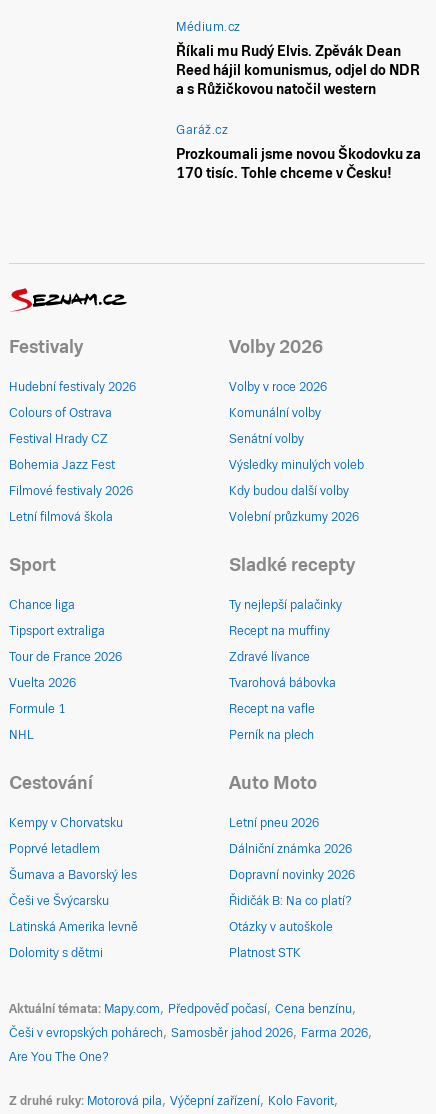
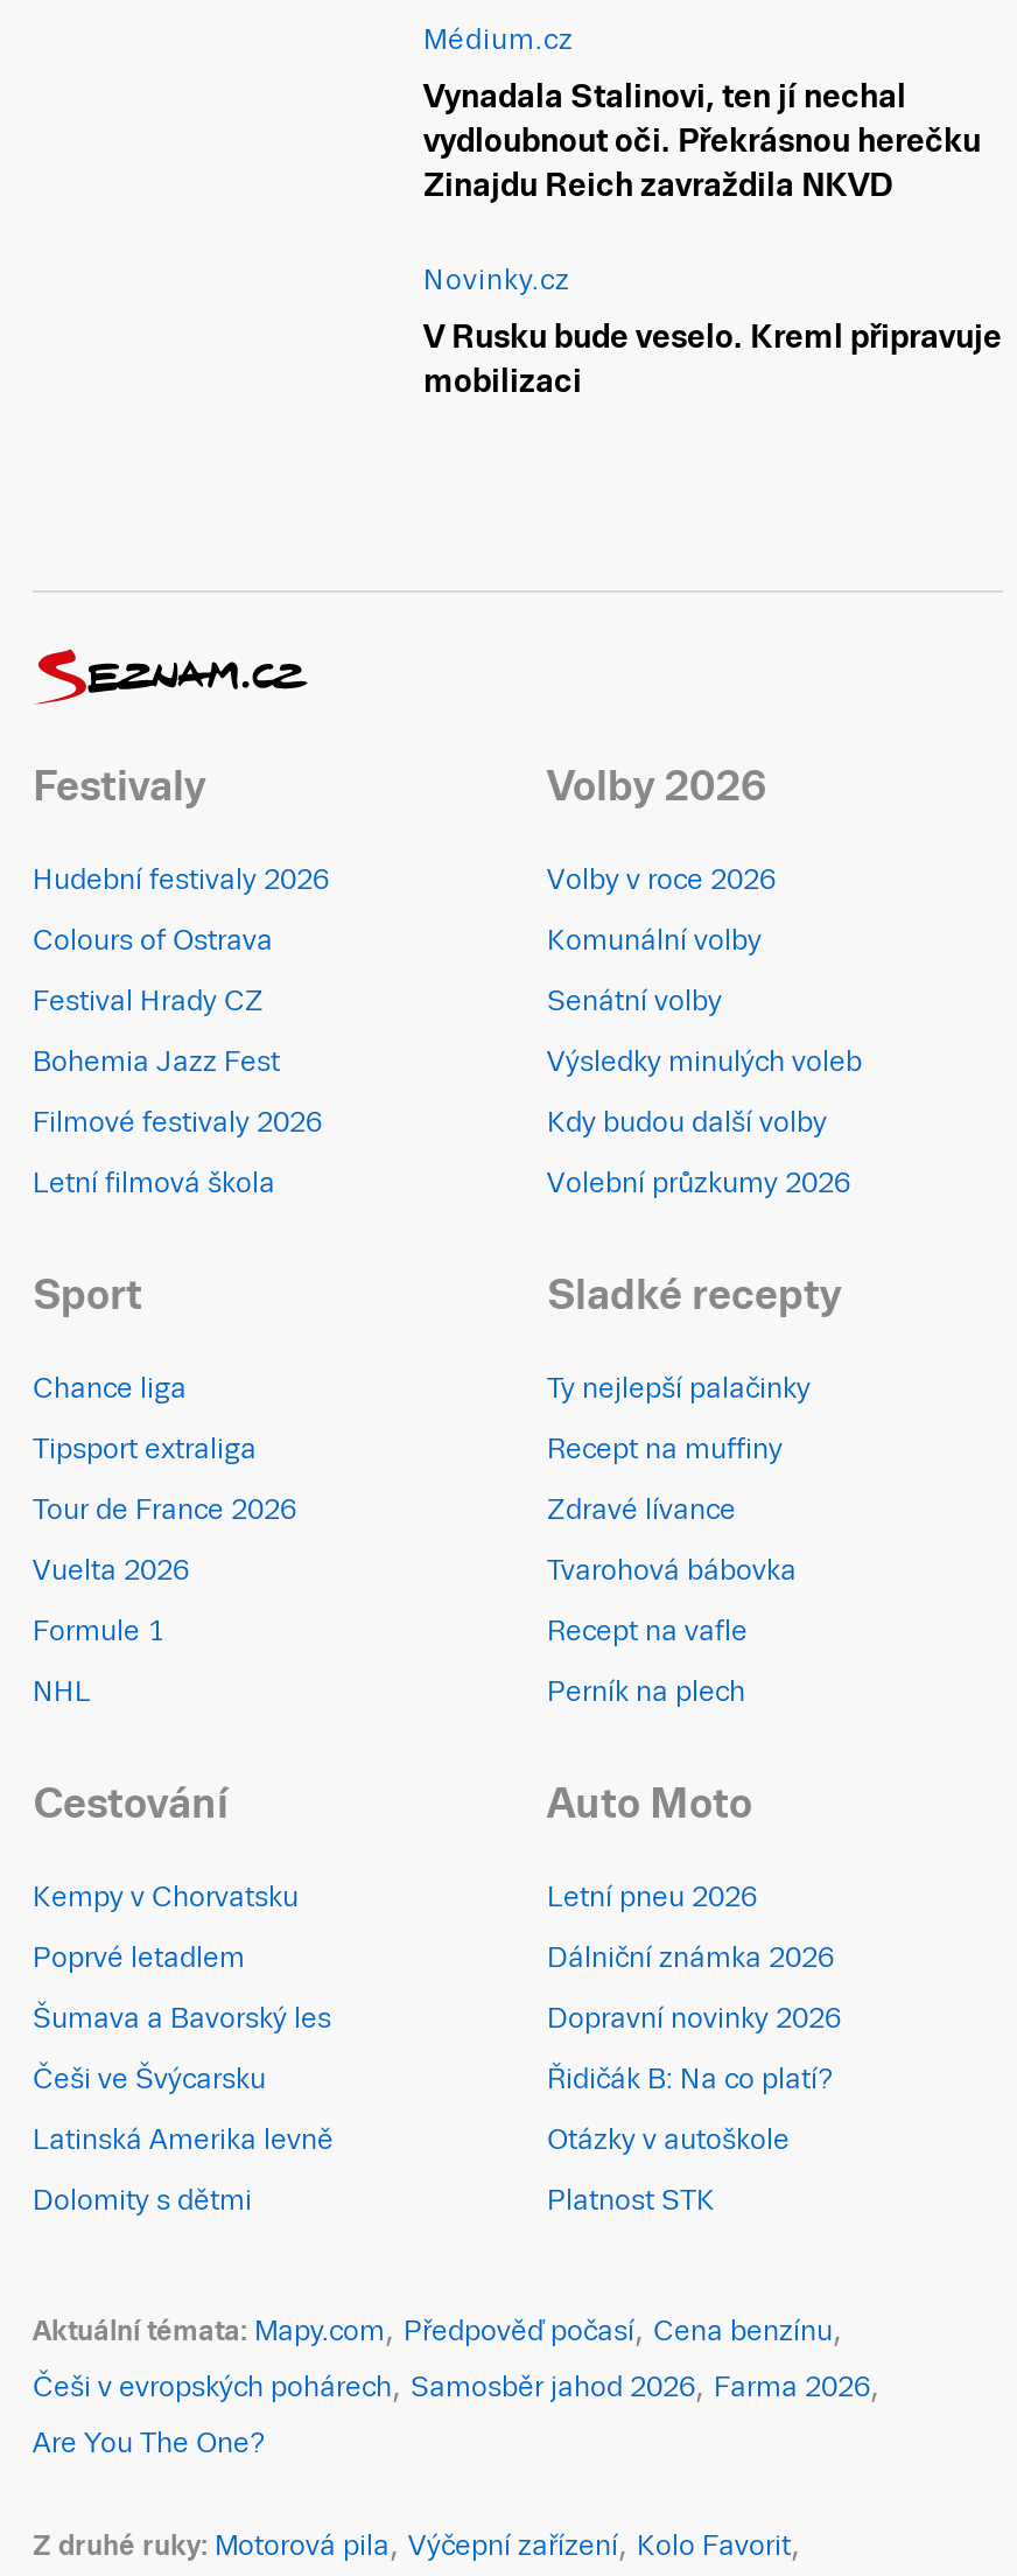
[176,43,420,97] Říkali mu Rudý Elvis. Zpěvák Dean | Reed hájil komunismus, odjel do NDR | a s Růžičkovou natočil western -> [423,77,981,203] Vynadala Stalinovi, ten jí nechal | vydloubnout oči. Překrásnou herečku | Zinajdu Reich zavraždila NKVD
[176,123,228,137] Garáž.cz -> [423,264,570,297] Novinky.cz
[176,146,421,181] Prozkoumali jsme novou Škodovku za | 170 tisíc. Tohle chceme v Česku! -> [423,318,1002,400] V Rusku bude veselo. Kreml připravuje | mobilizaci

